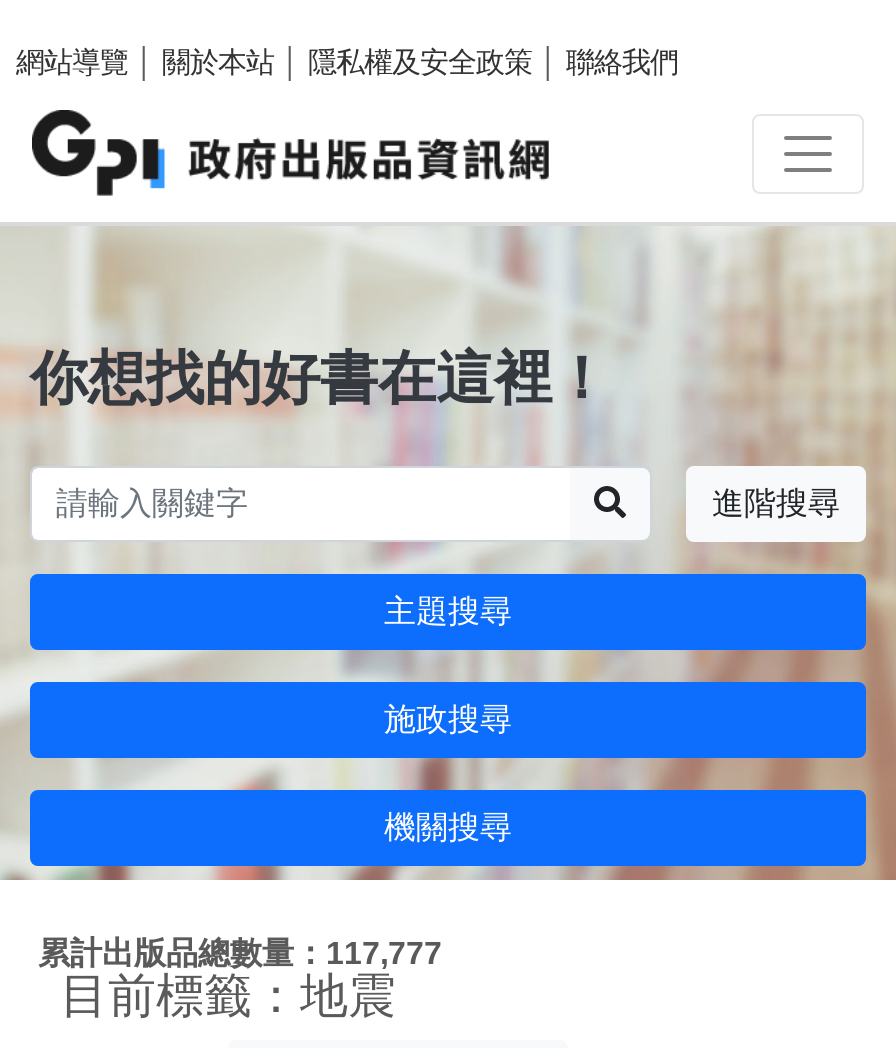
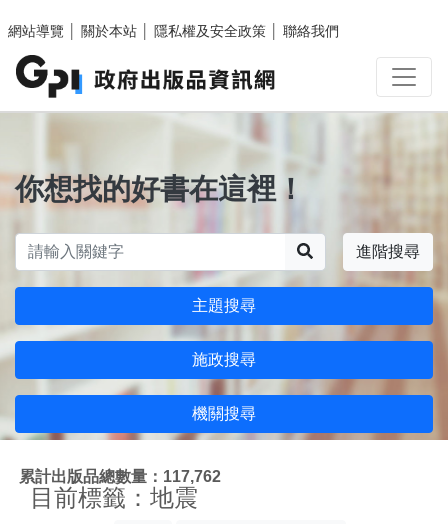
[38,935,442,969] 累計出版品總數量：117,777 -> [19,468,221,485] 累計出版品總數量：117,762

